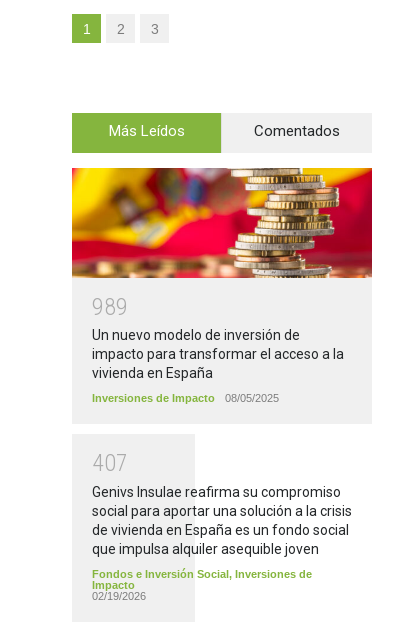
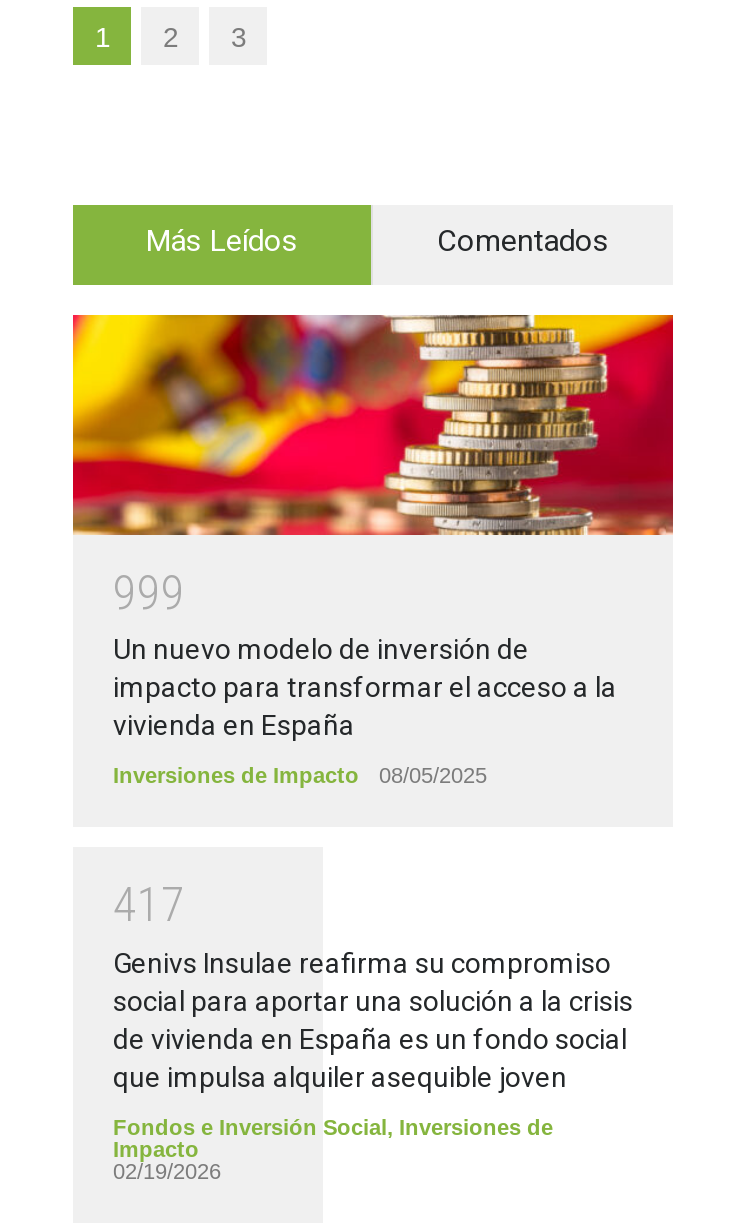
[92,293,128,321] 989 -> [113,564,185,620] 999
[92,449,128,477] 40 7 -> [113,877,185,933] 41 7

